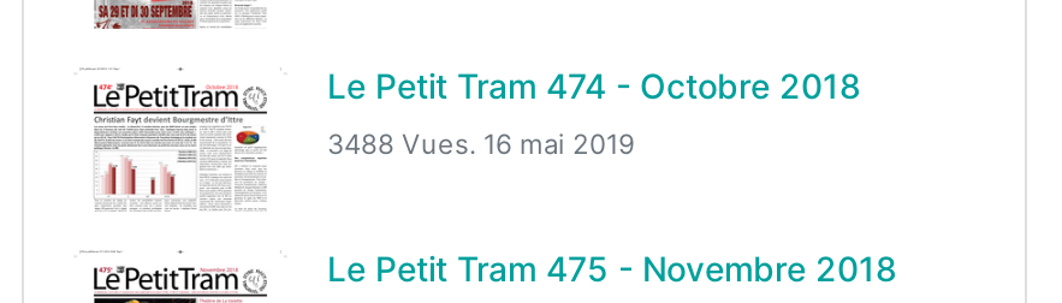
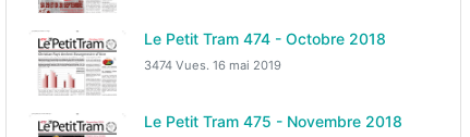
[327,126,635,160] 3488 Vues. 16 mai 2019 -> [144,57,281,72] 3474 Vues. 16 mai 2019

